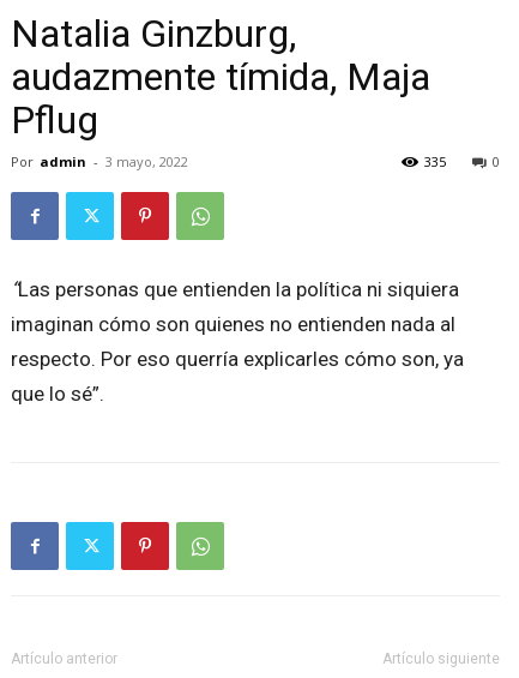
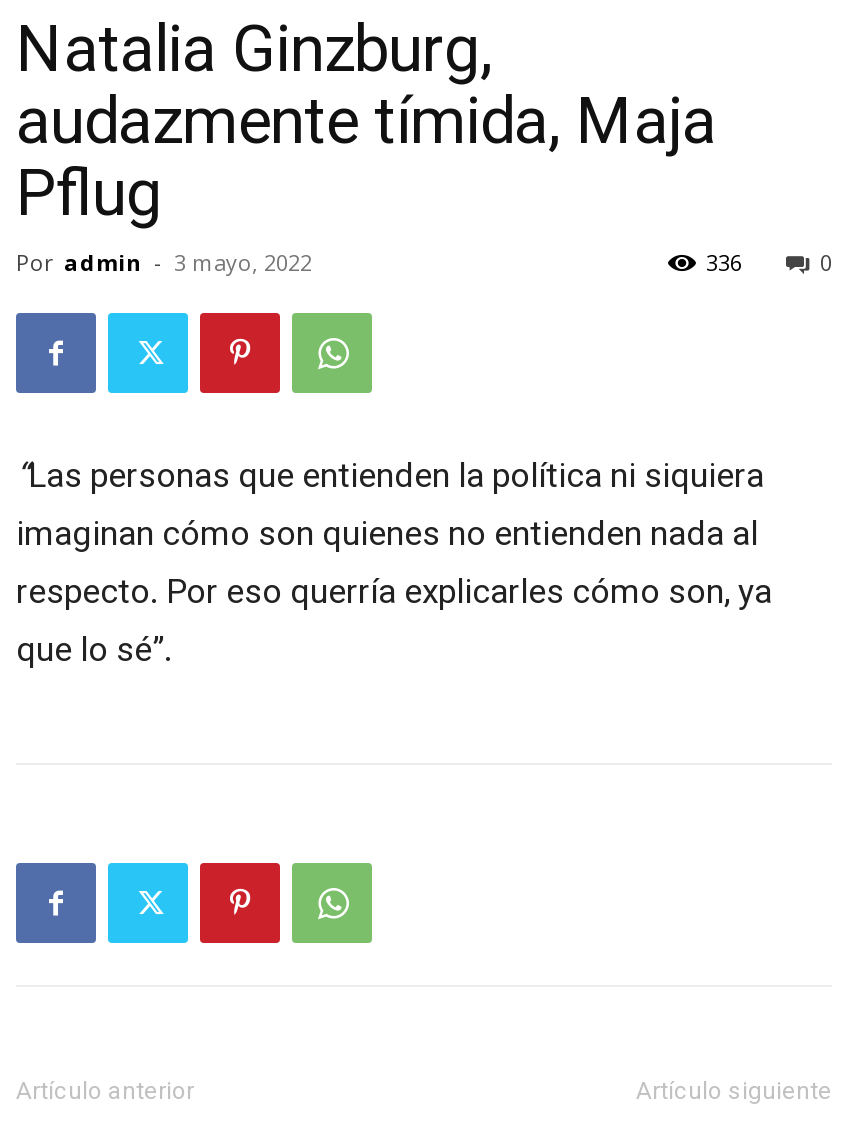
[424,153,446,171] 335 -> [706,248,742,278] 336

